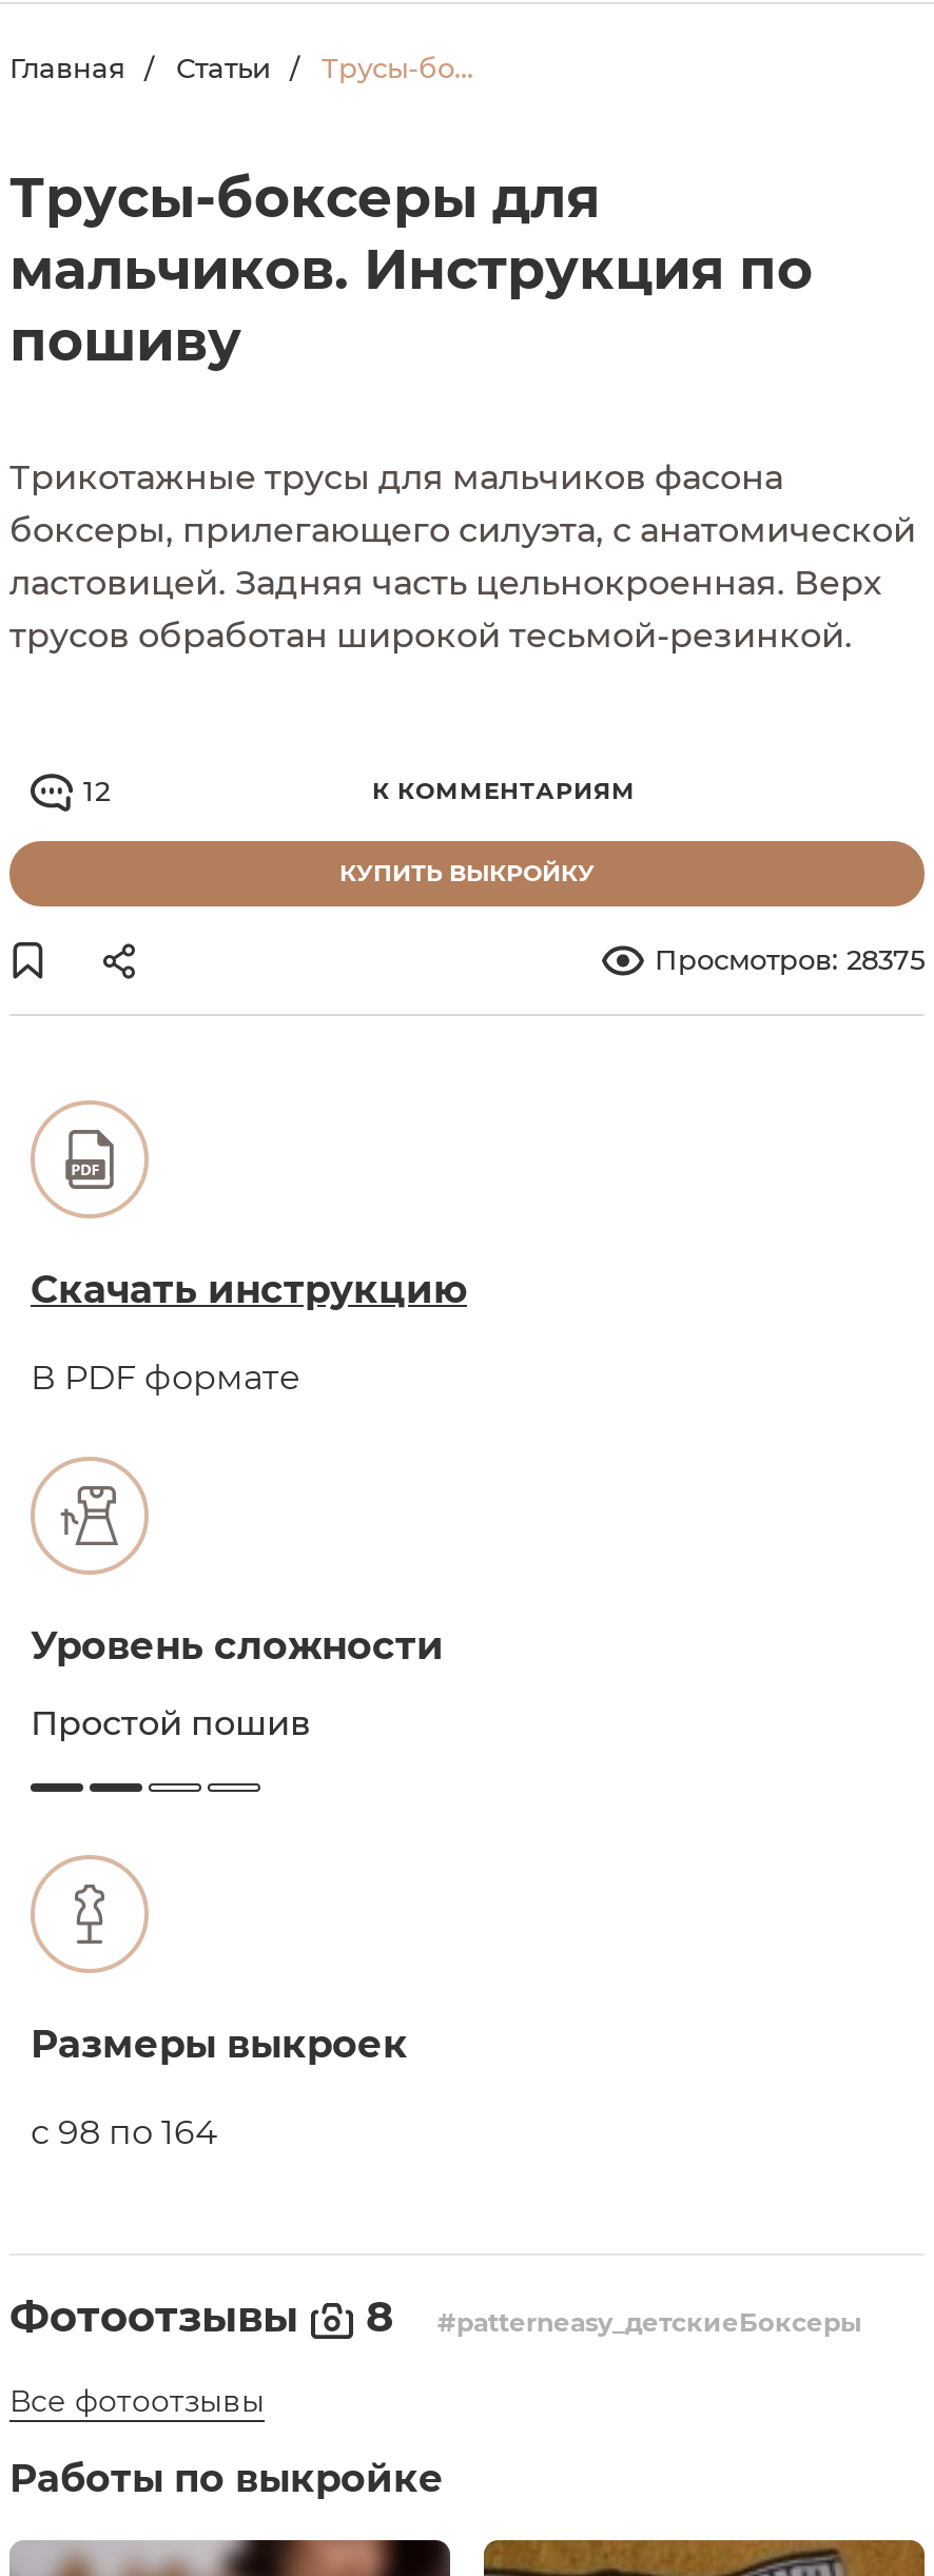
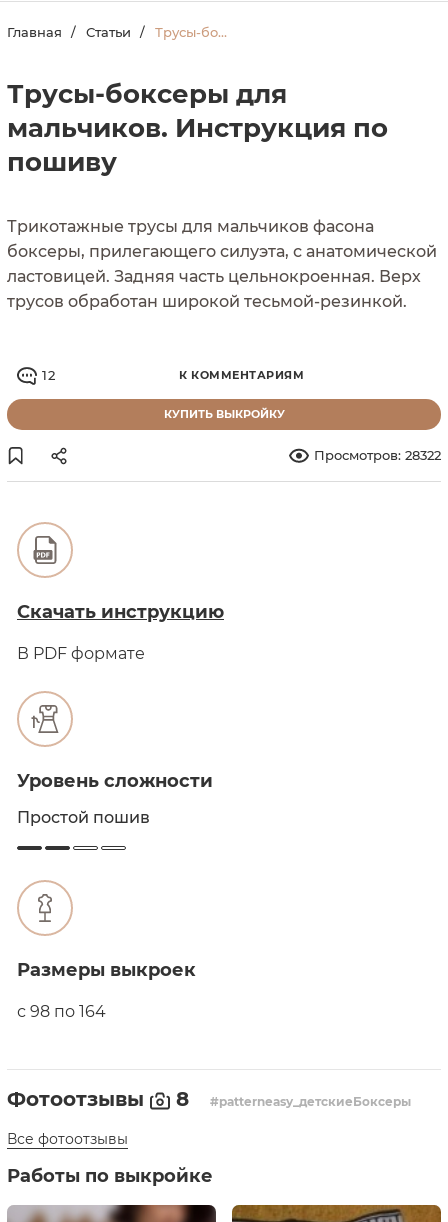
[655,942,925,975] Просмотров: 28375 -> [314,447,441,463] Просмотров: 28322

